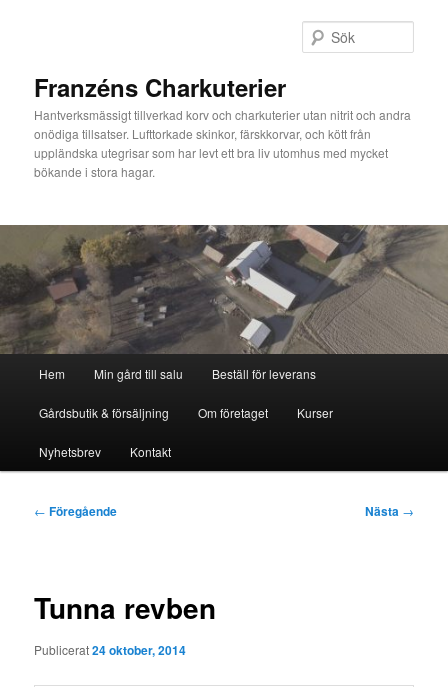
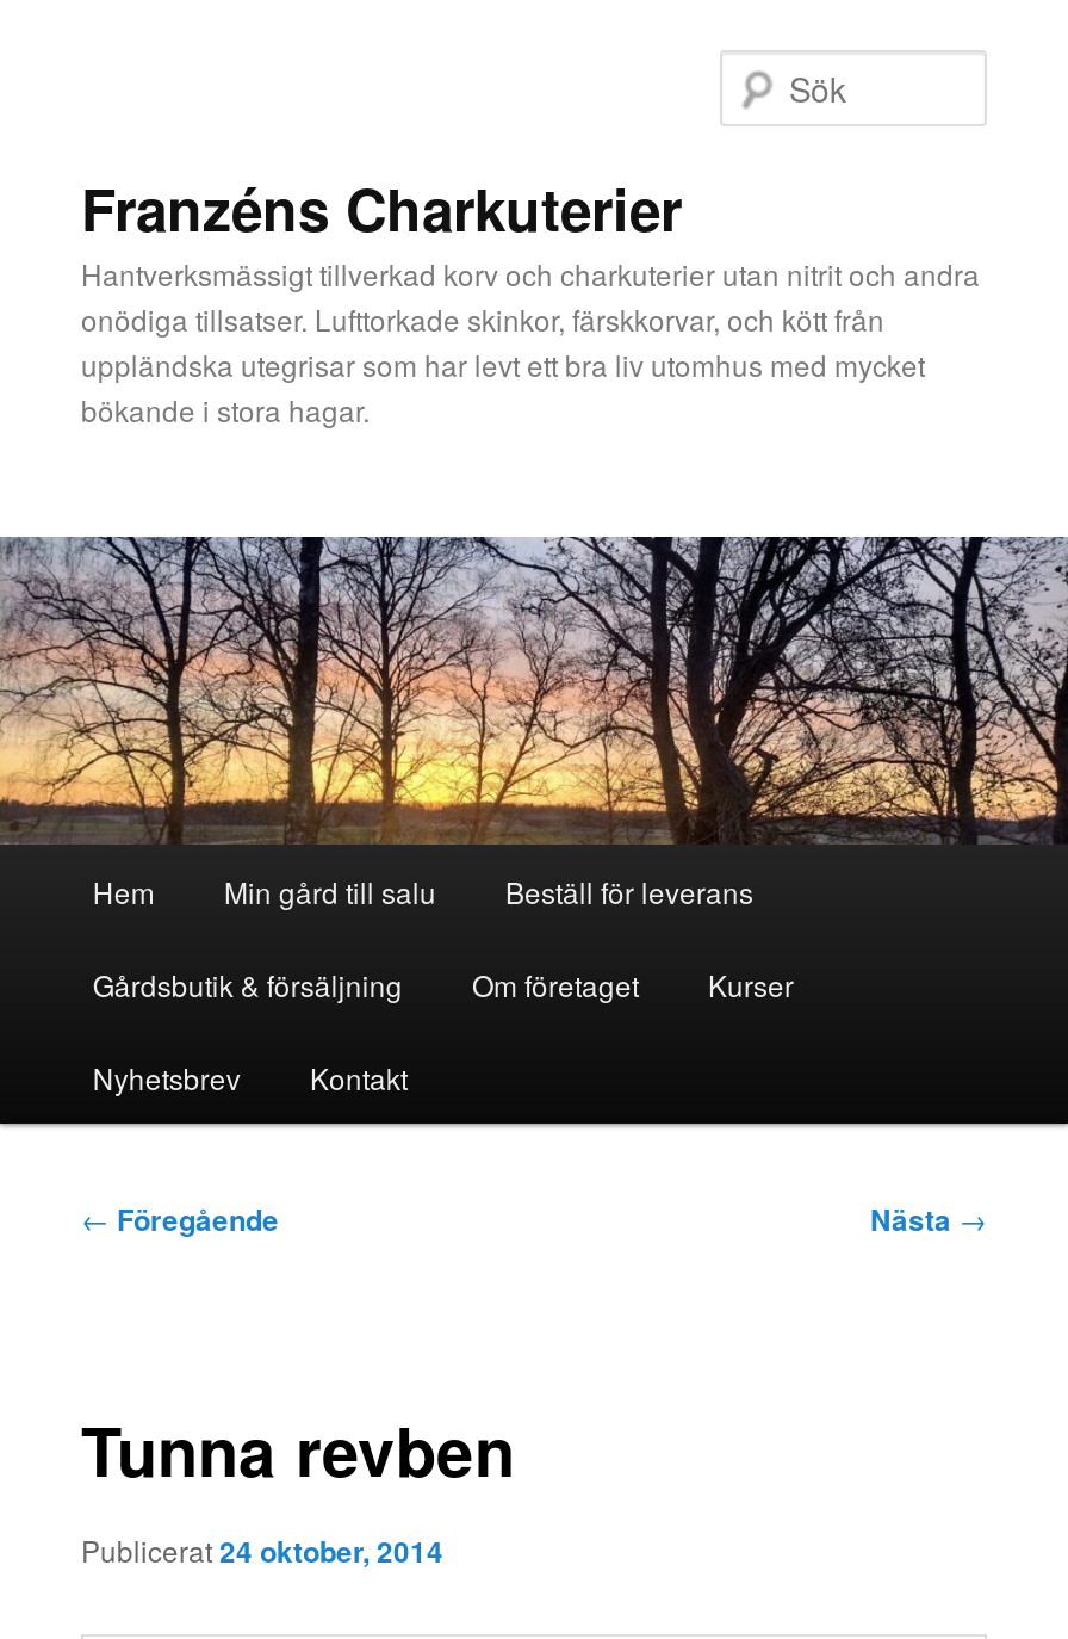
[3,224,445,355] [image] -> [7,534,1061,845] [image]

